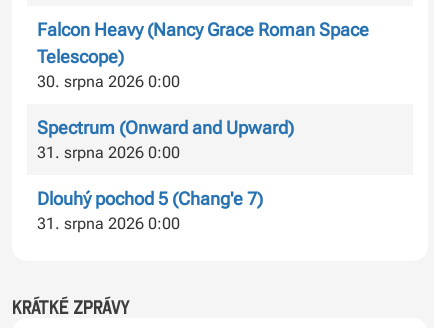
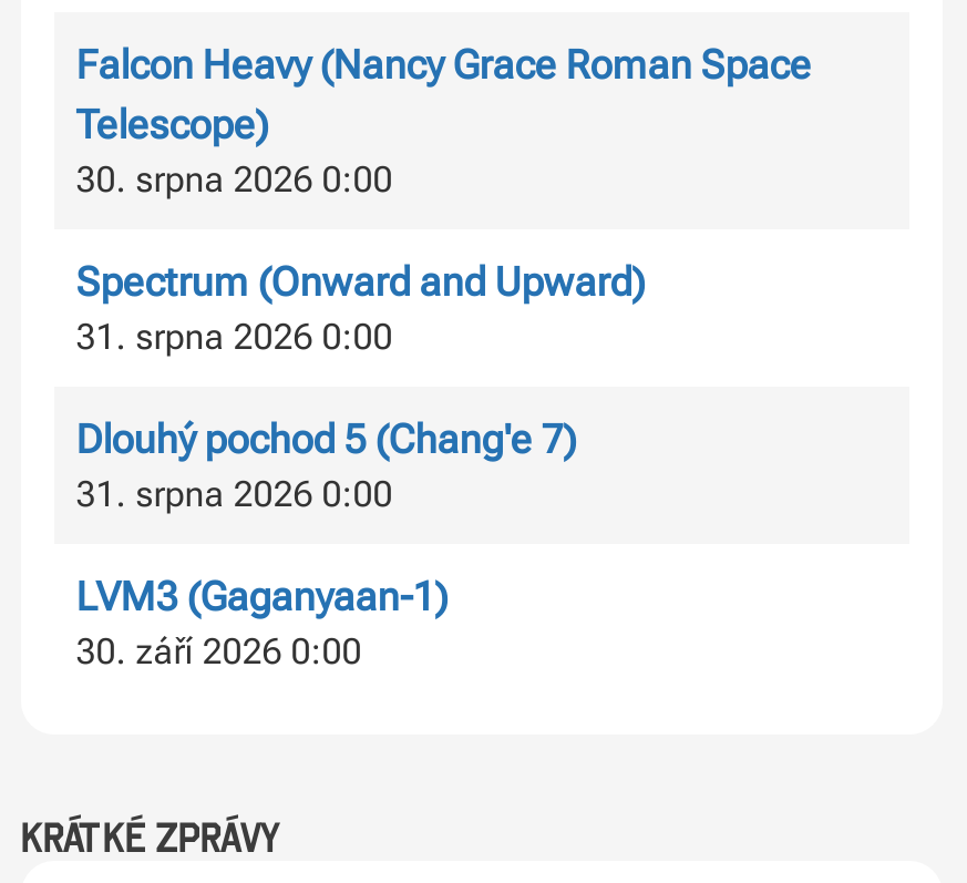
none -> [76,572,448,672] LVM3 (Gaganyaan-1) | 30. září 2026 0:00

